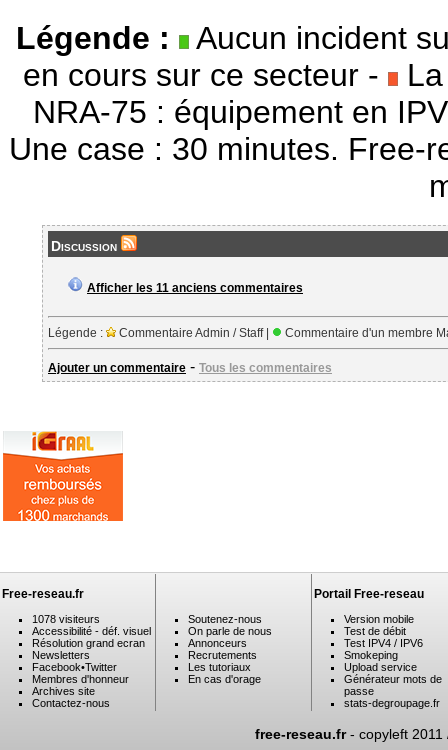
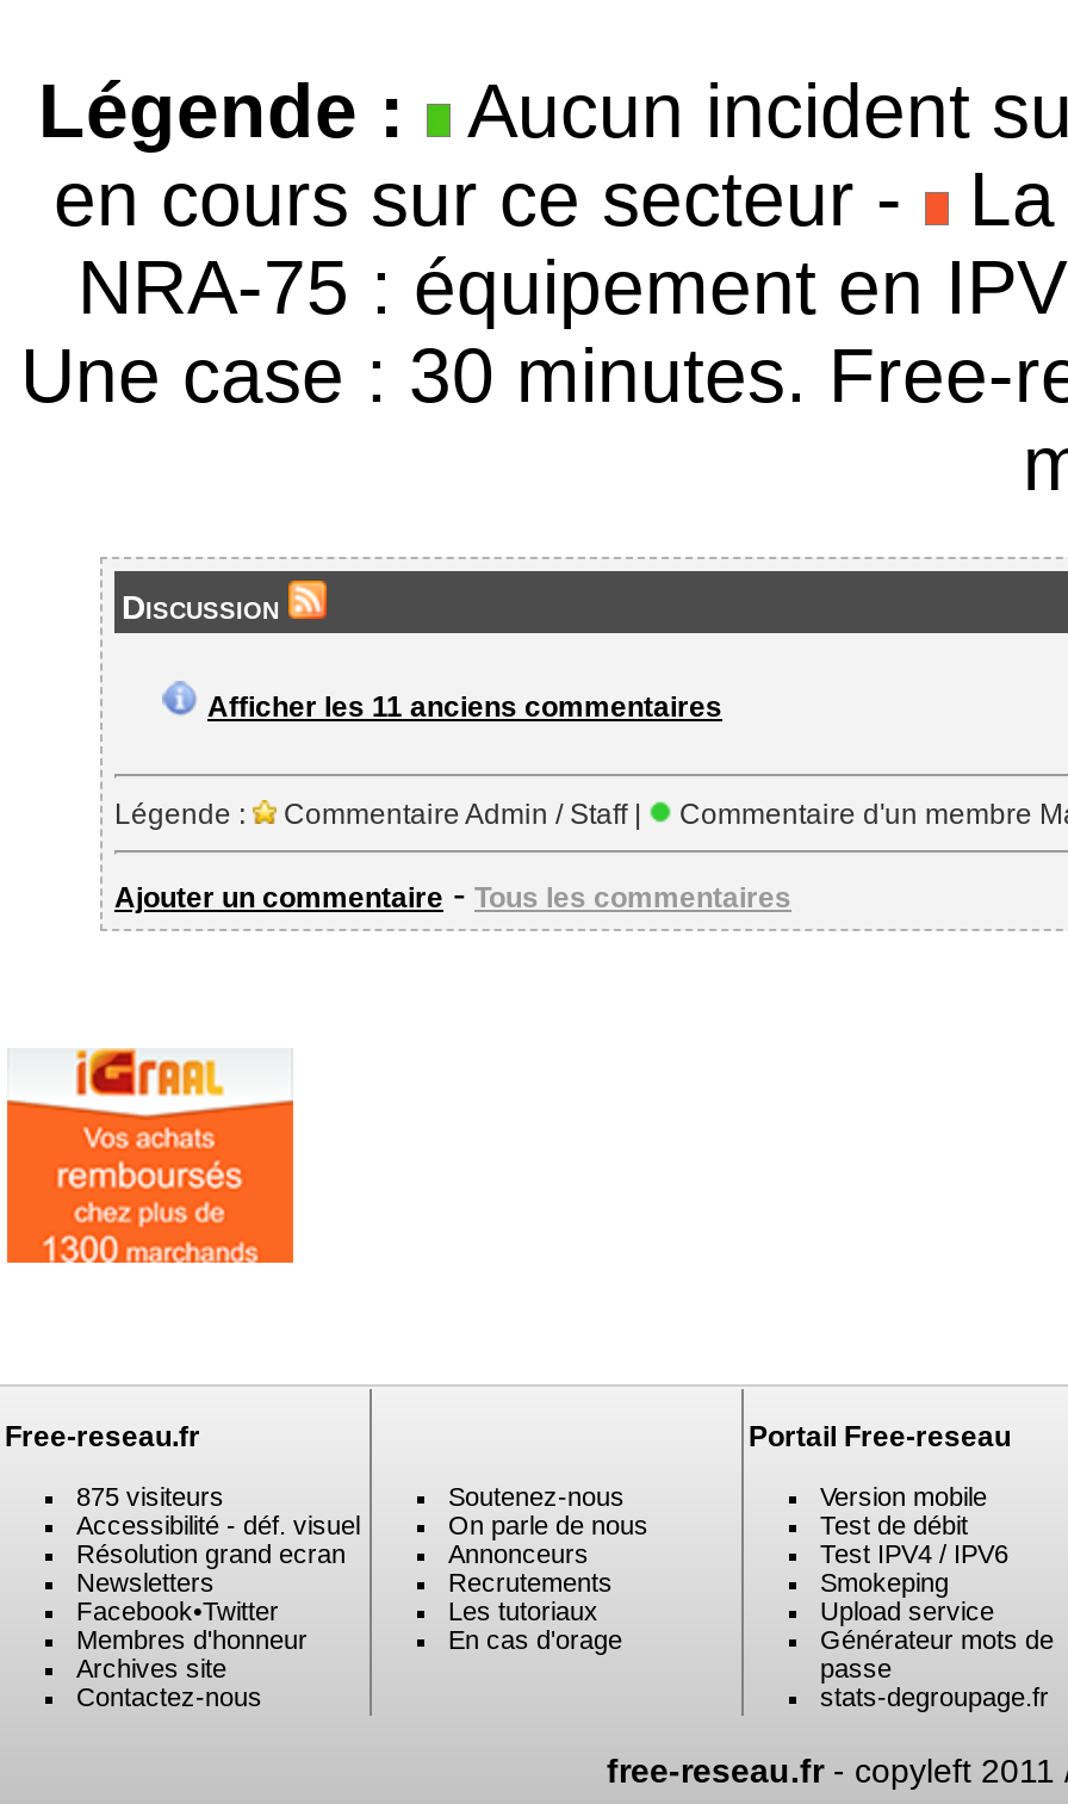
[32,613,100,625] 1078 visiteurs -> [76,1482,224,1511] 875 visiteurs

